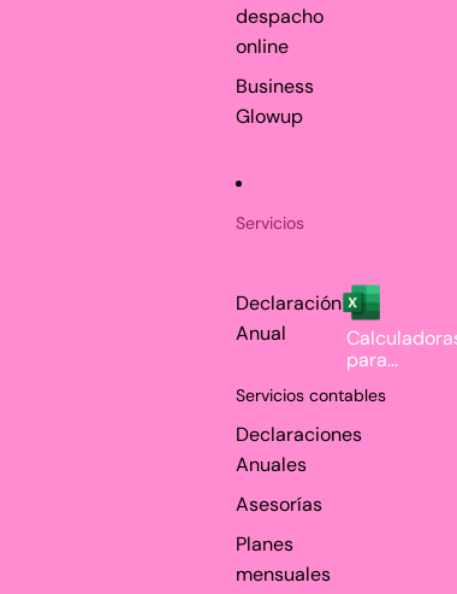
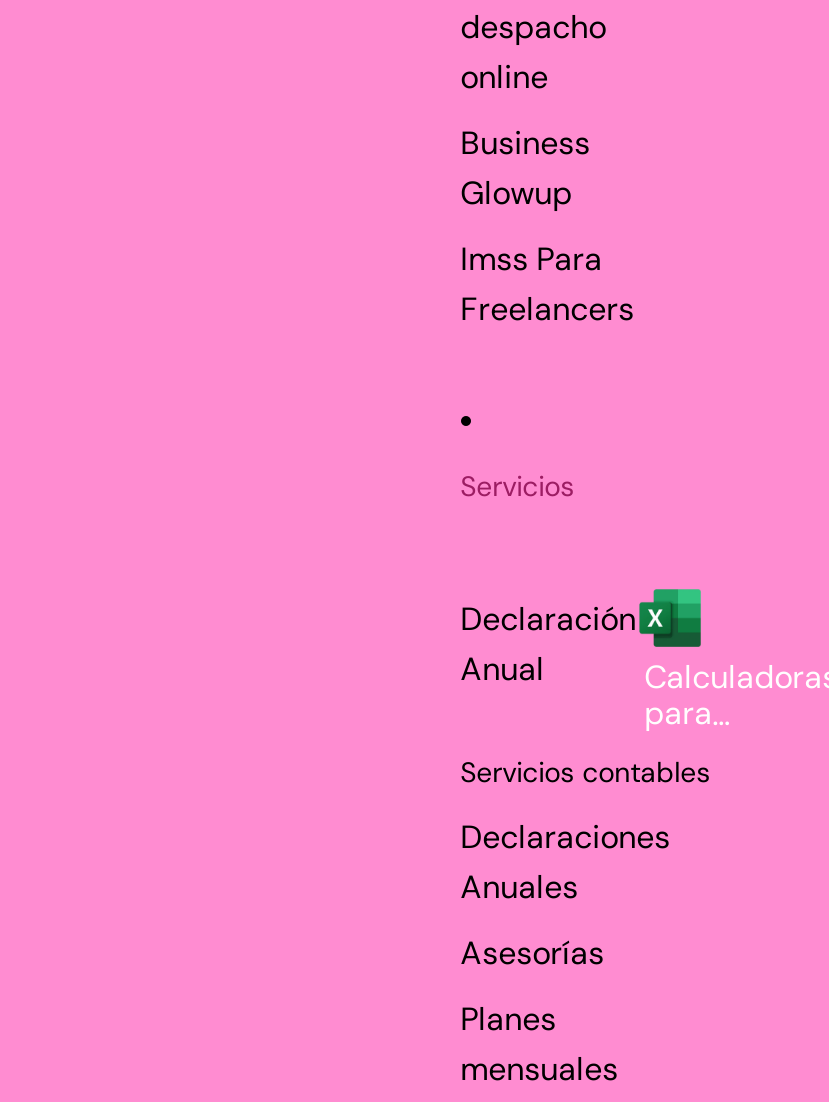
none -> [460,238,634,330] Imss Para | Freelancers

